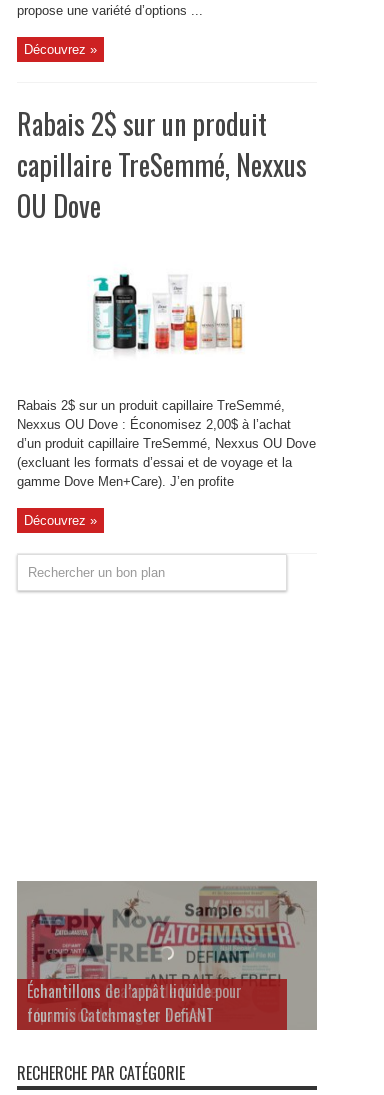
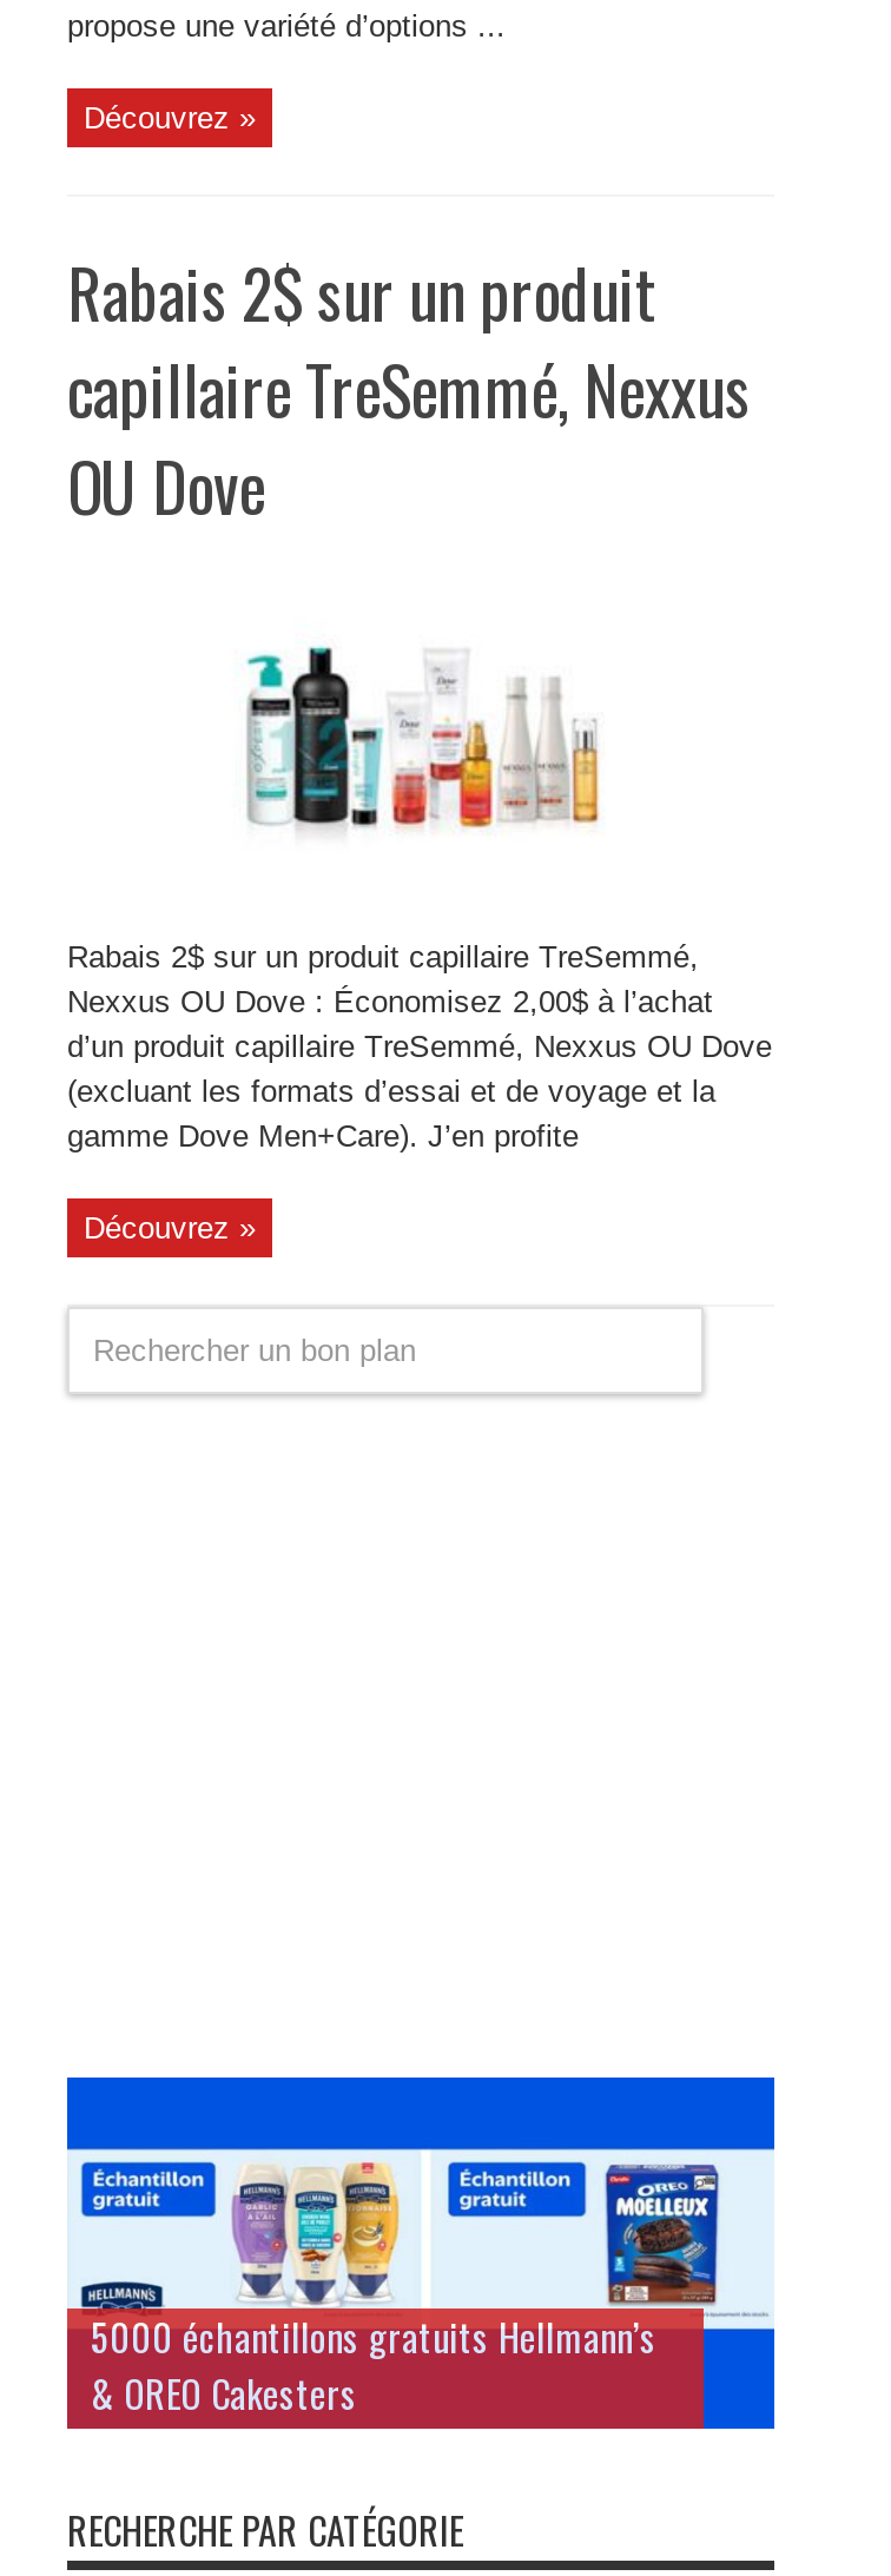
[16,880,318,1031] [image] | Échantillons de l’appât liquide pour | fourmis Catchmaster DefiANT -> [65,2076,777,2430] [image] | 5000 échantillons gratuits Hellmann’s | & OREO Cakesters

